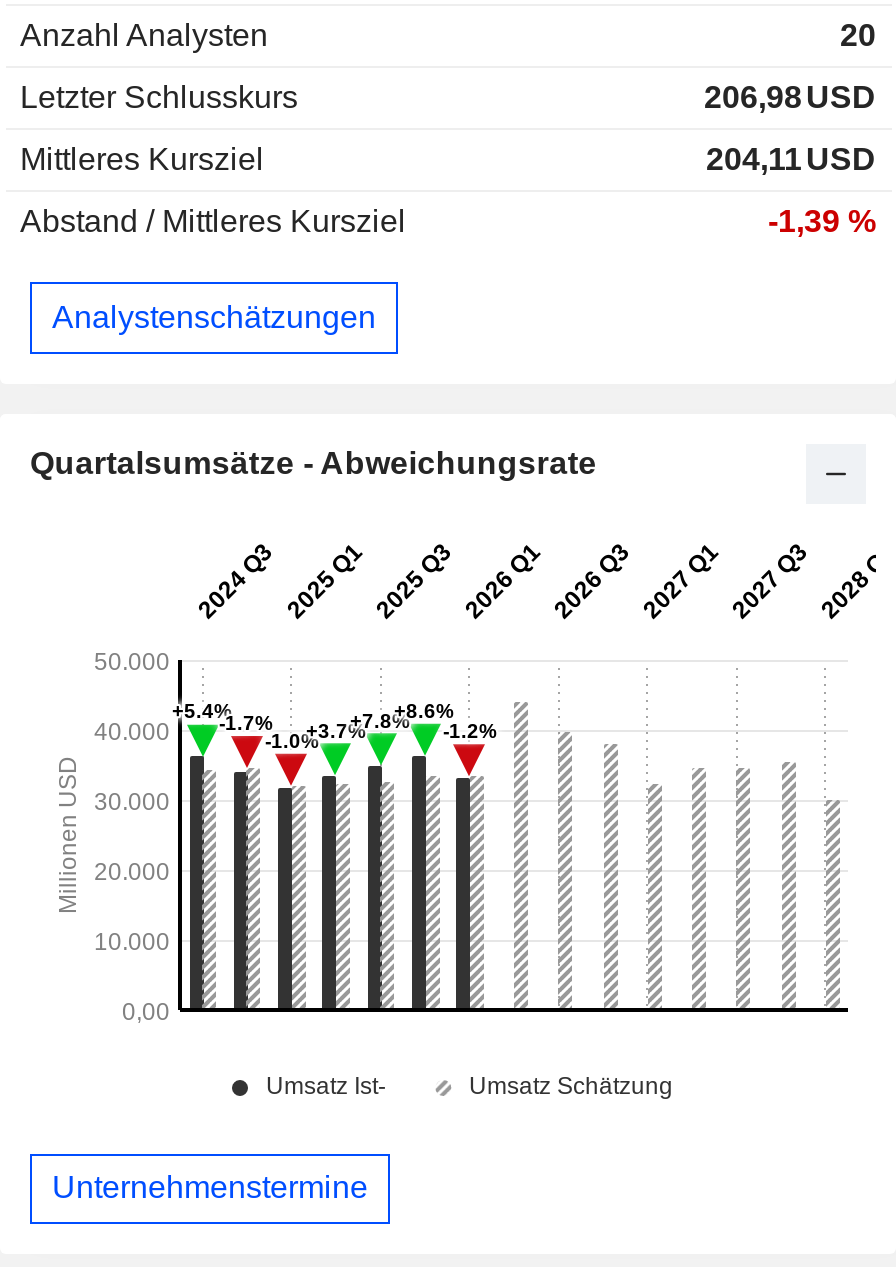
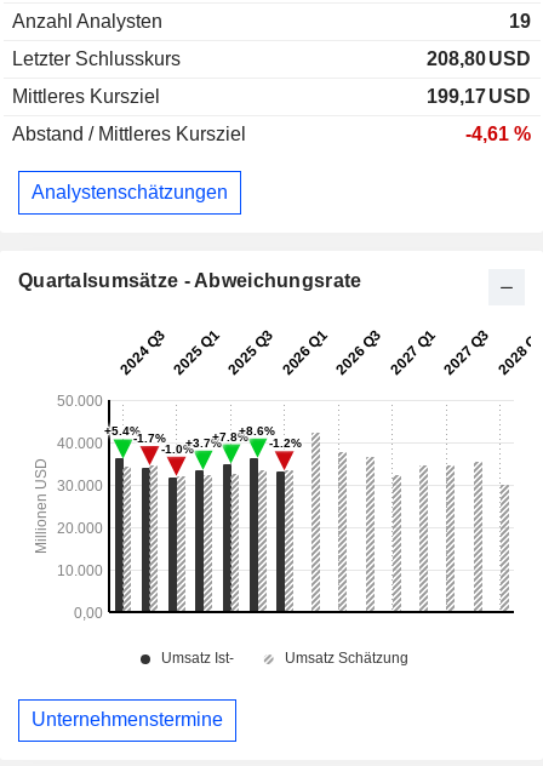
[840,19,876,53] 20 -> [509,11,531,32] 19
[704,81,876,115] 206,98 USD -> [427,49,531,70] 208,80 USD
[706,143,876,177] 204,11 USD -> [427,87,531,107] 199,17 USD
[768,205,876,239] -1,39 % -> [465,124,531,145] -4,61 %

